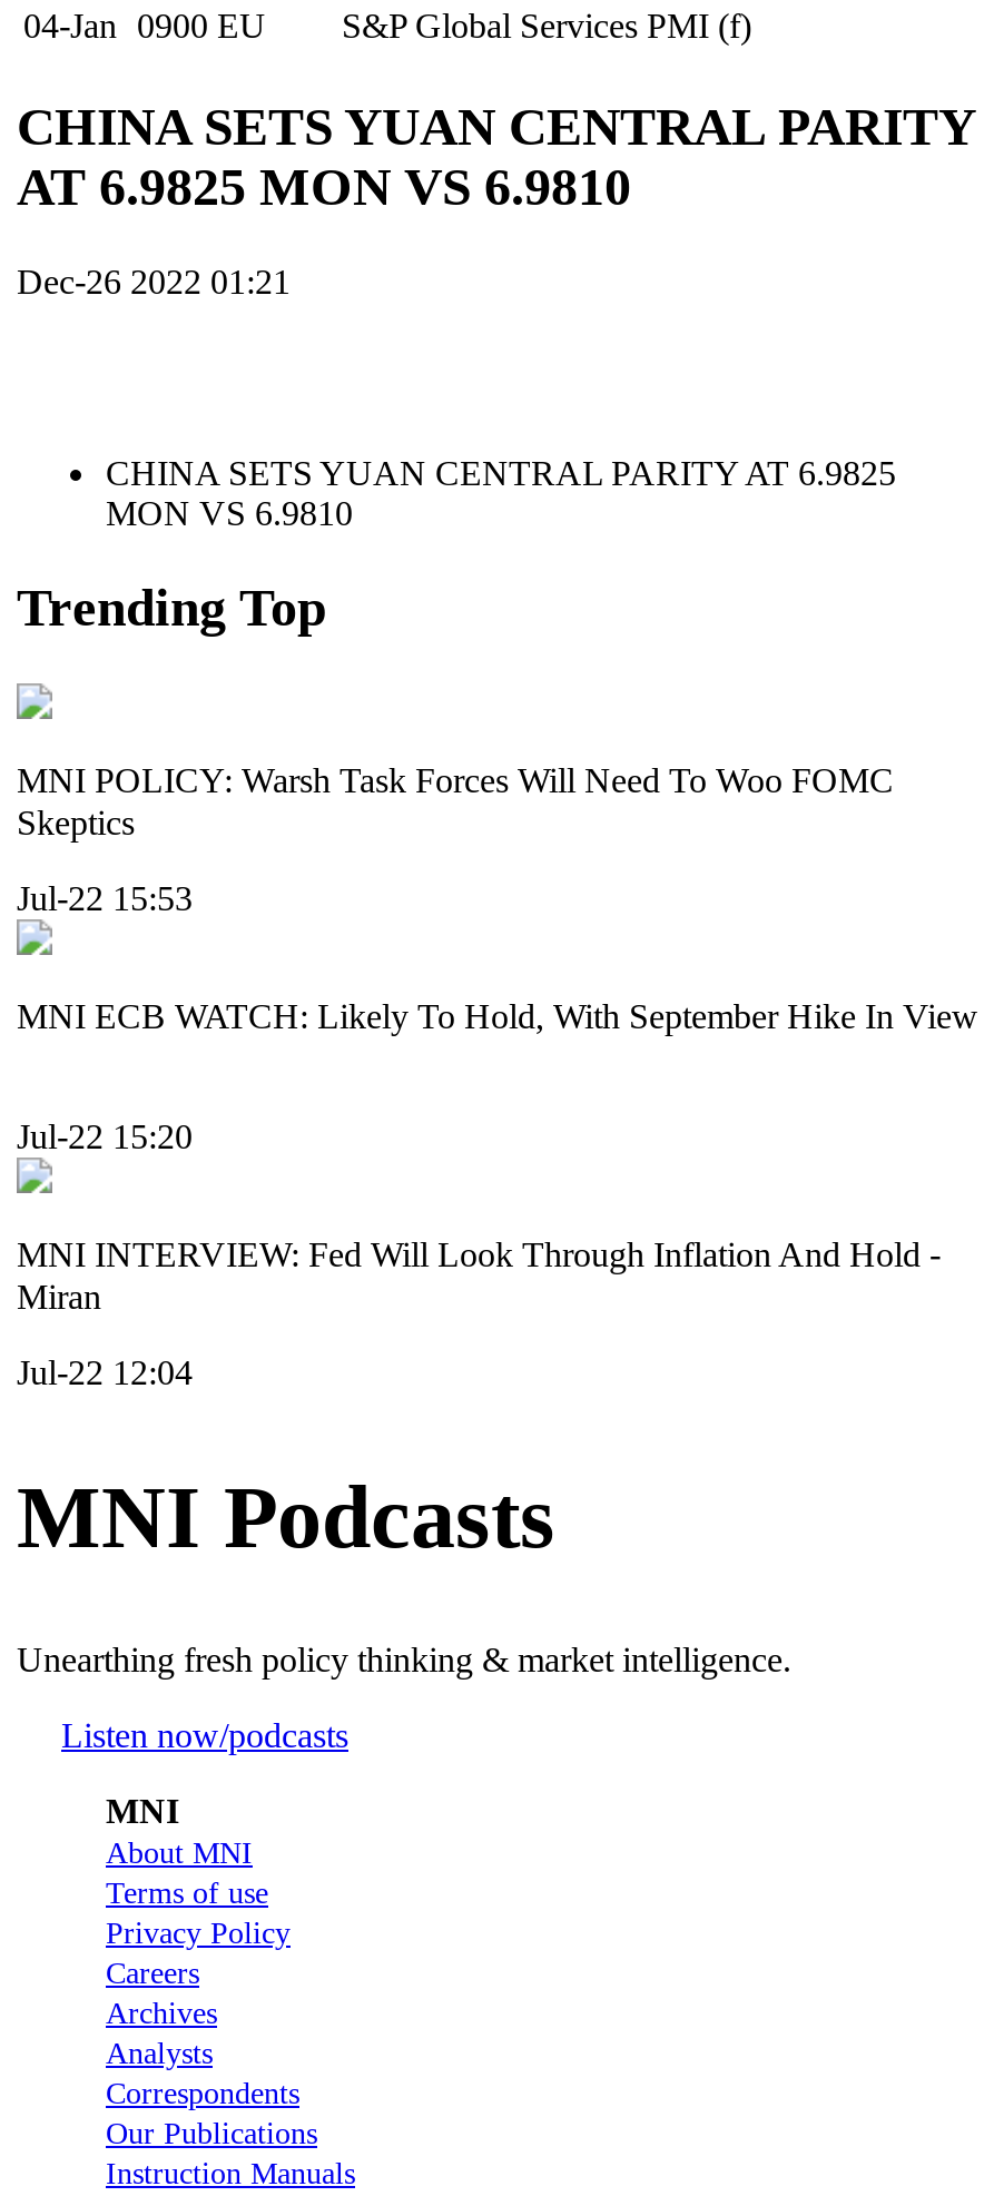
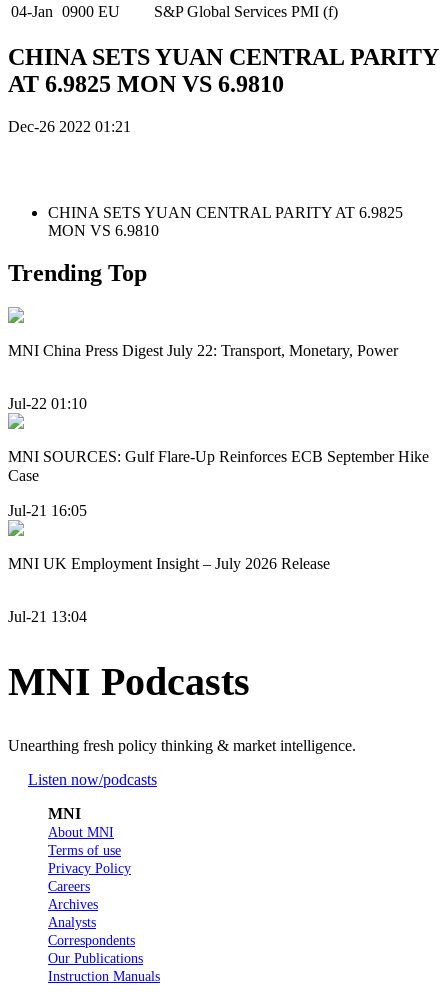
[17,761,894,841] MNI POLICY: Warsh Task Forces Will Need To Woo FOMC | Skeptics -> [8,342,398,359] MNI China Press Digest July 22: Transport, Monetary, Power
[17,880,193,918] Jul-22 15:53 -> [8,395,87,412] Jul-22 01:10
[17,998,978,1036] MNI ECB WATCH: Likely To Hold, With September Hike In View -> [8,448,429,484] MNI SOURCES: Gulf Flare-Up Reinforces ECB September Hike | Case
[17,1117,193,1154] Jul-22 15:20 -> [8,502,87,519] Jul-21 16:05
[17,1235,941,1315] MNI INTERVIEW: Fed Will Look Through Inflation And Hold - | Miran -> [8,555,330,572] MNI UK Employment Insight – July 2026 Release
[17,1353,193,1391] Jul-22 12:04 -> [8,608,87,625] Jul-21 13:04

